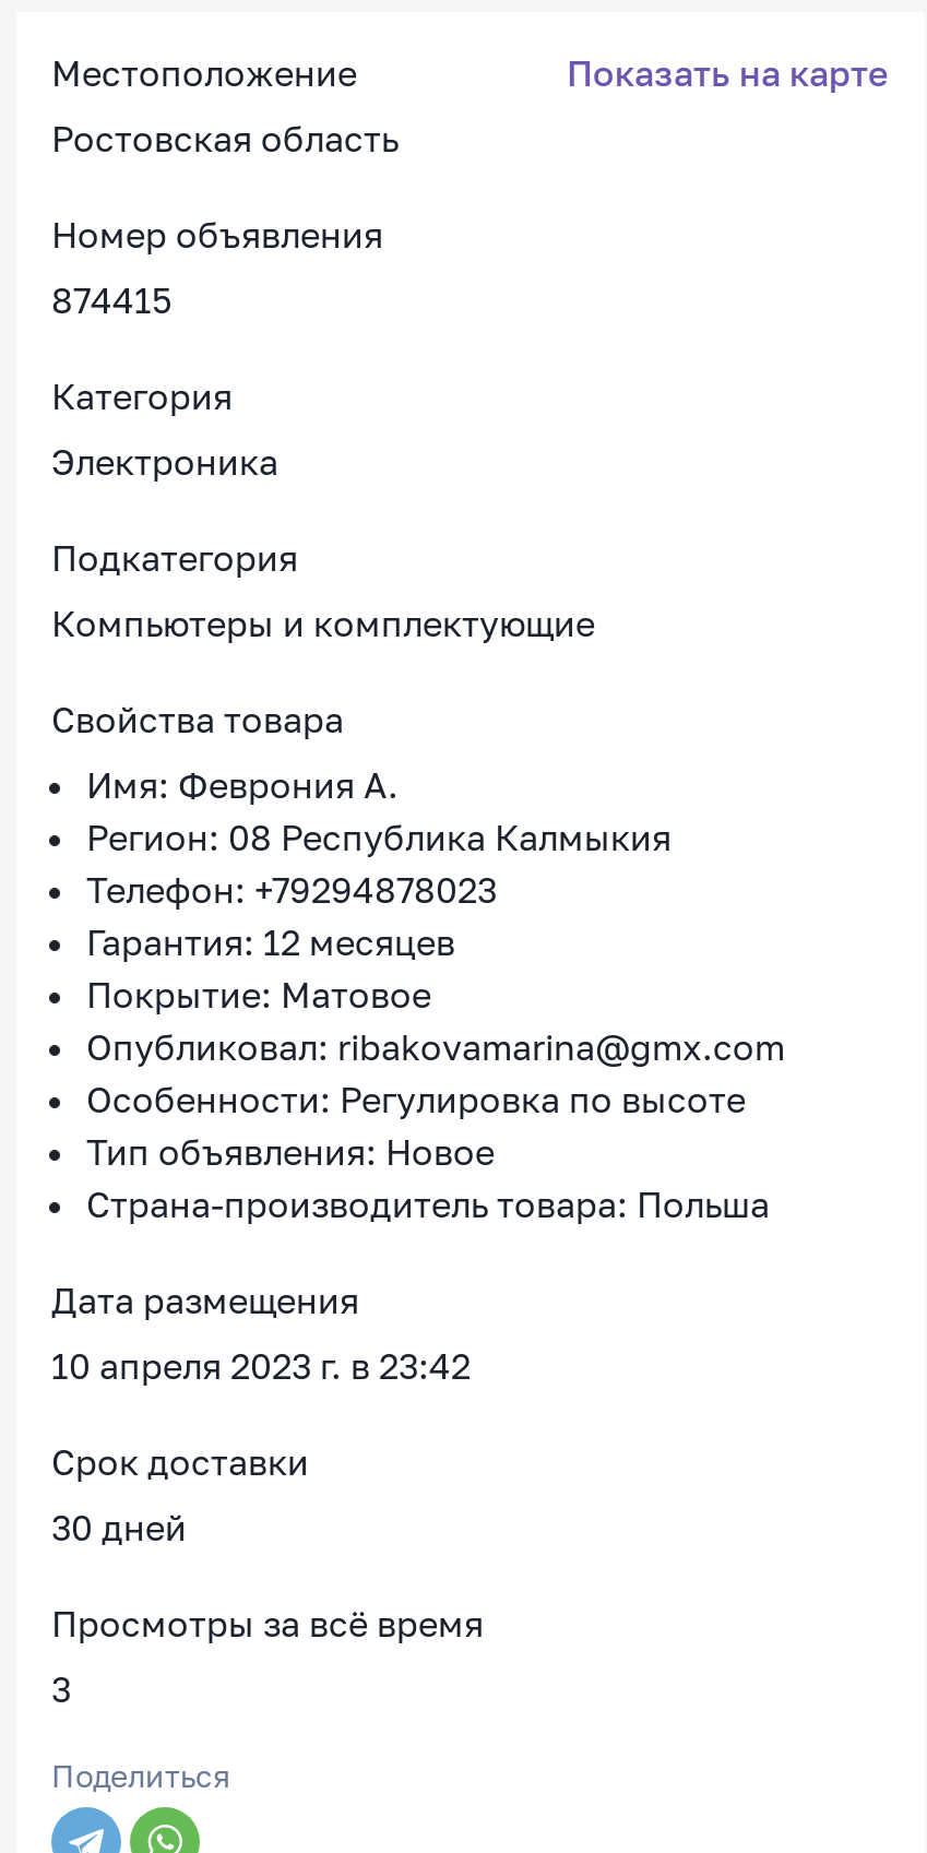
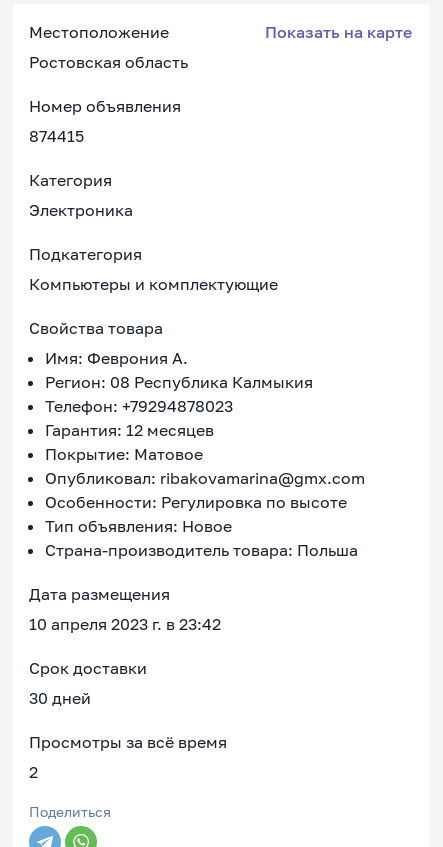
[51,1667,71,1711] 3 -> [29,762,38,782] 2

